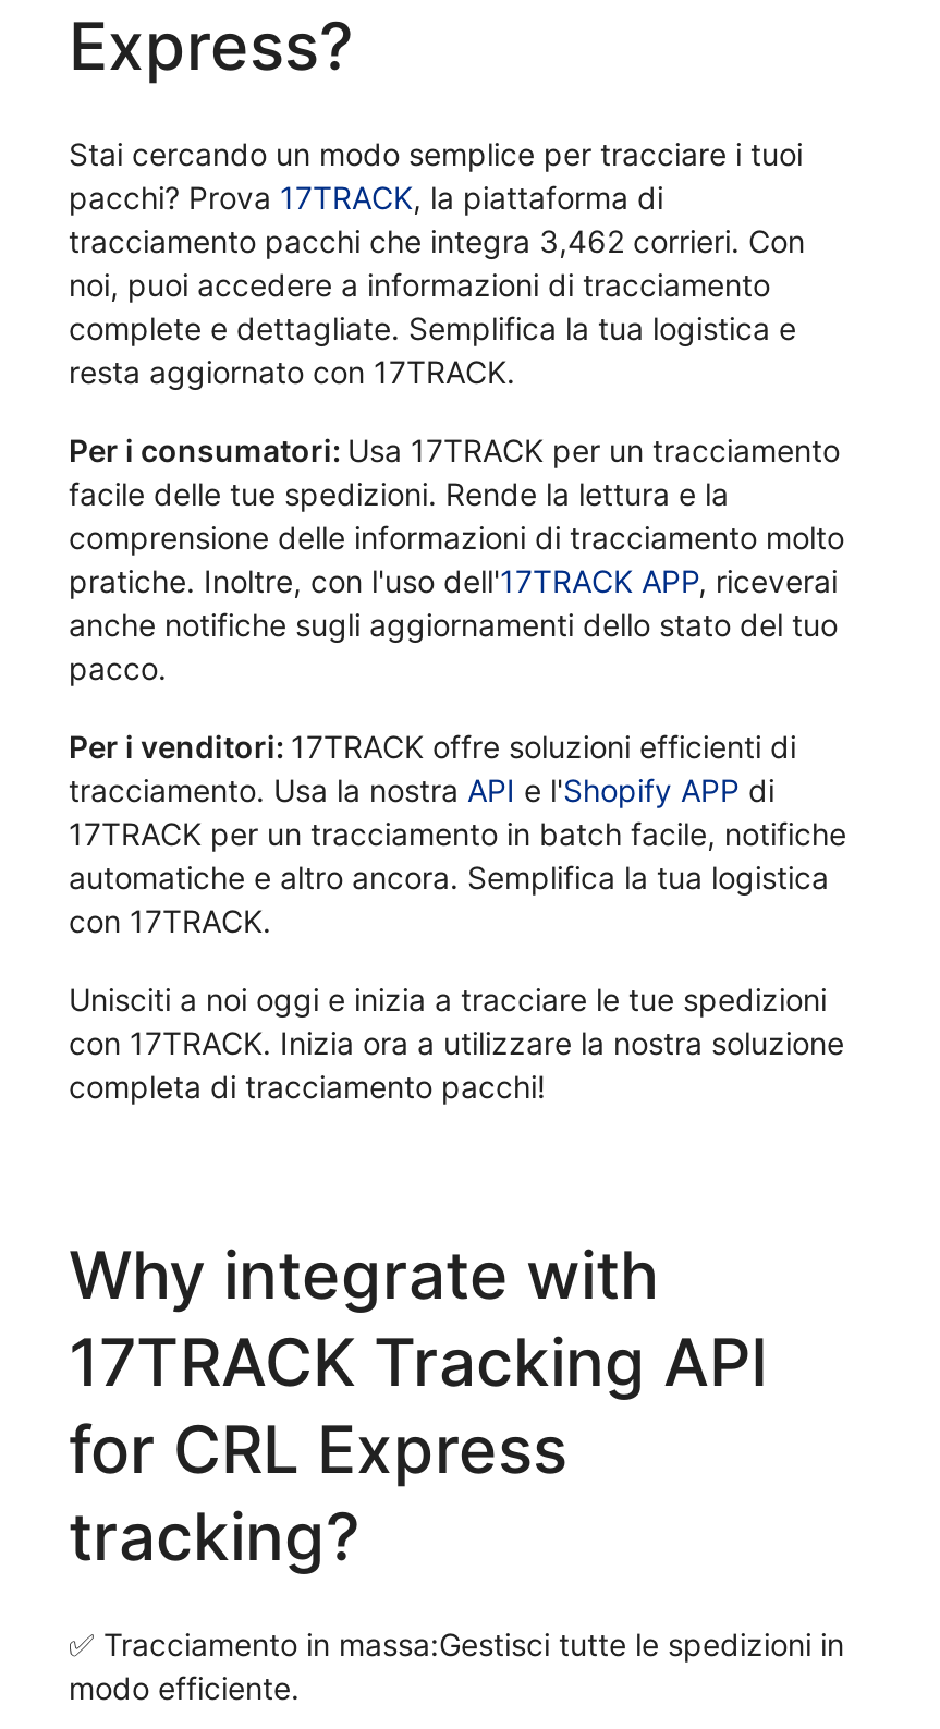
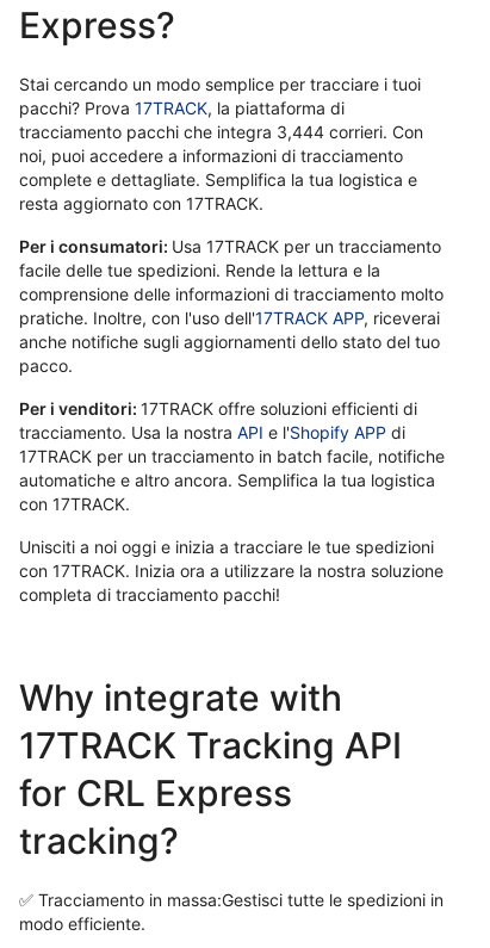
[69,223,805,260] tracciamento pacchi che integra 3,462 corrieri. Con -> [19,122,423,142] tracciamento pacchi che integra 3,444 corrieri. Con

